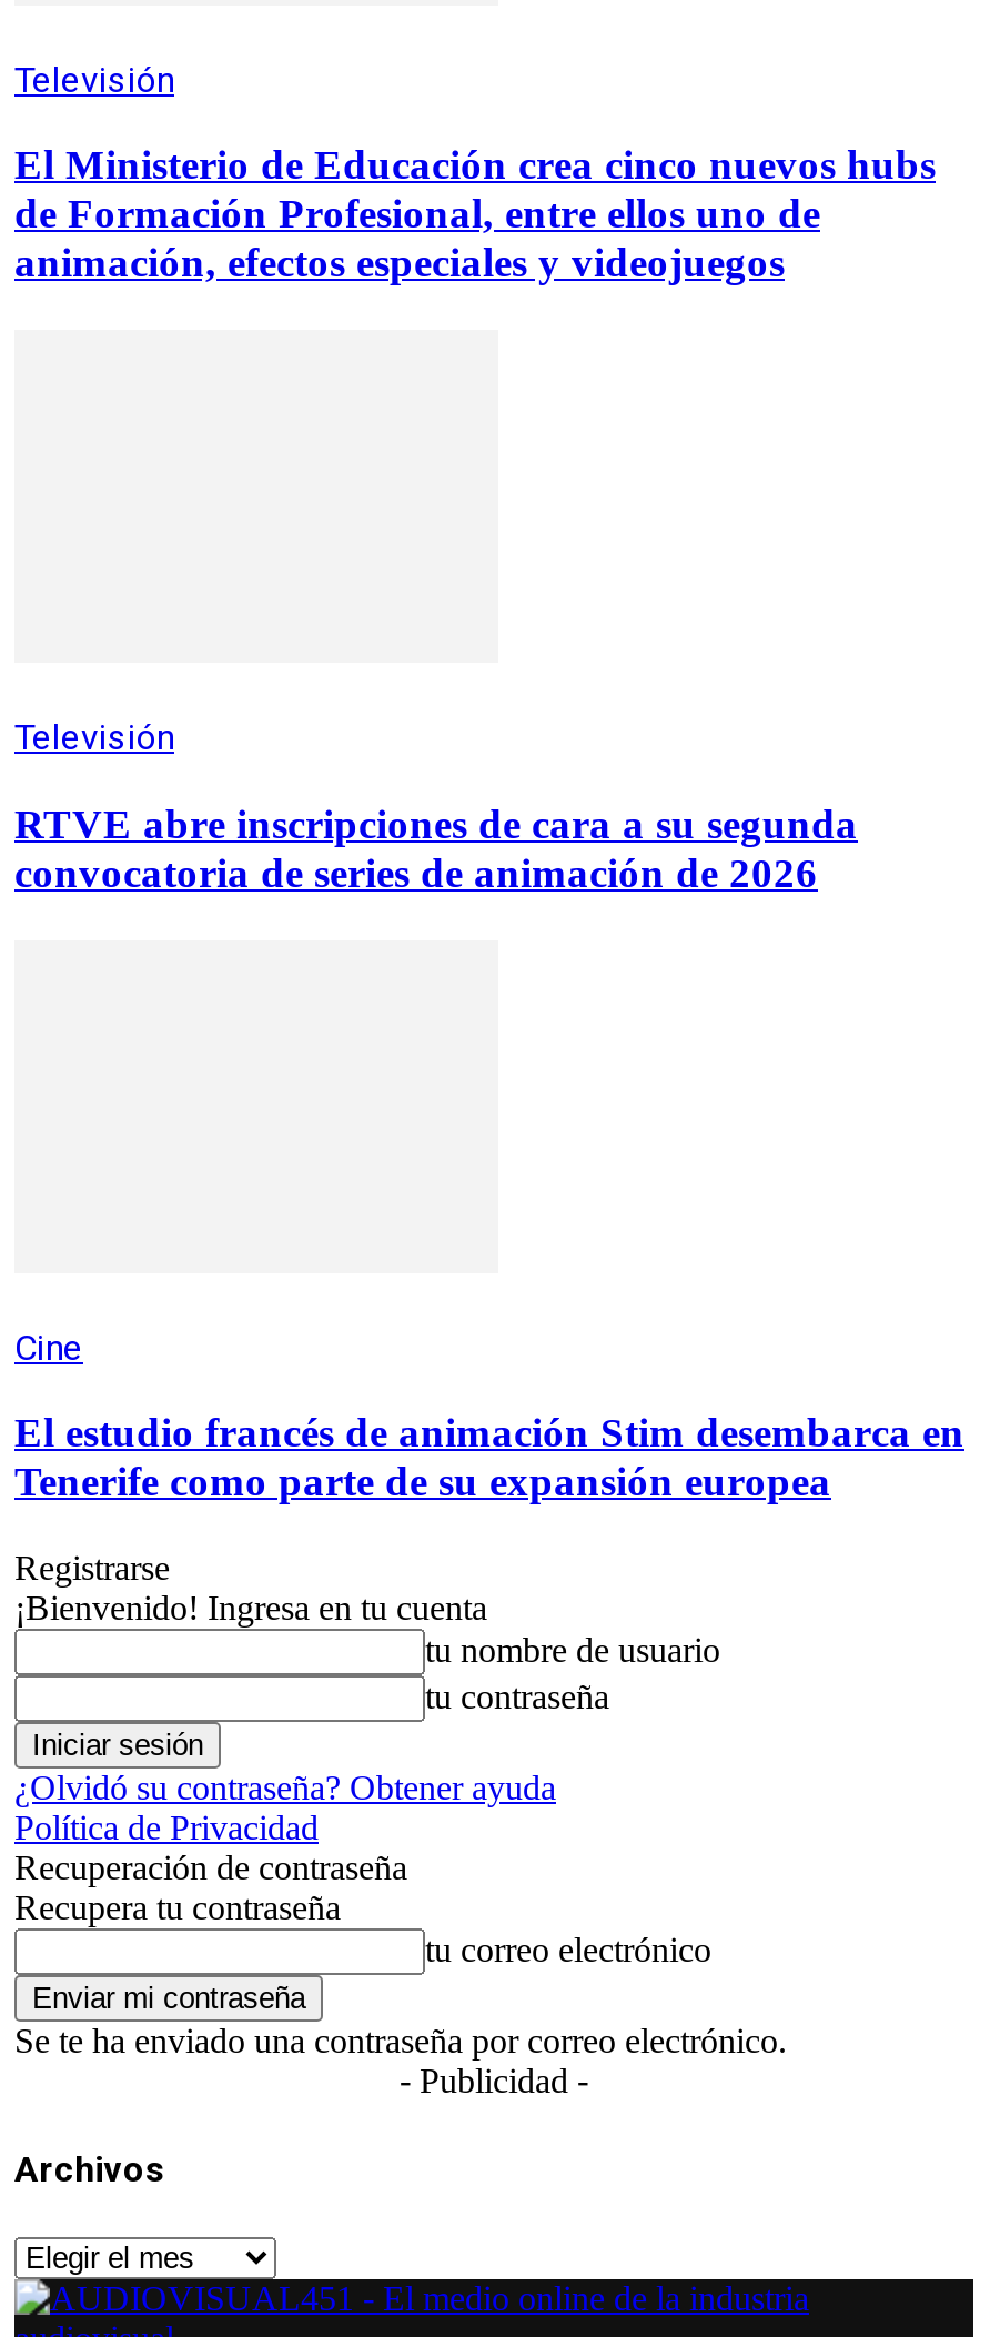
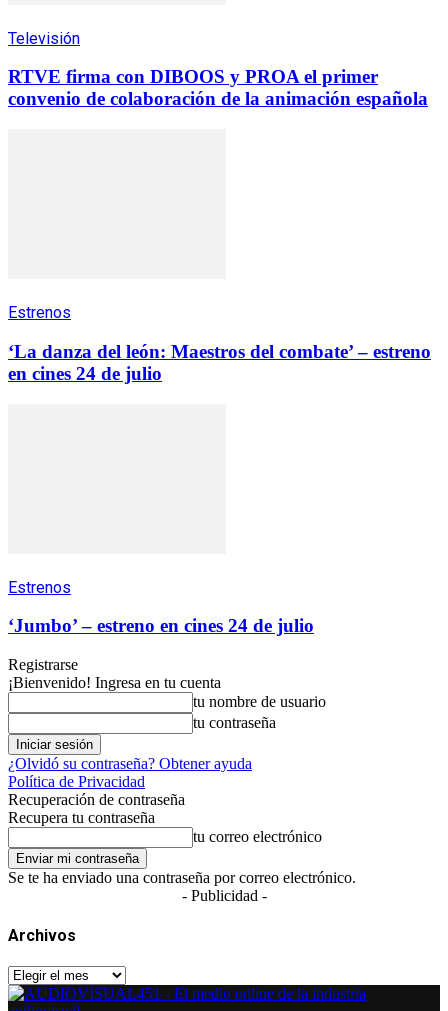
[14,142,936,286] El Ministerio de Educación crea cinco nuevos hubs | de Formación Profesional, entre ellos uno de | animación, efectos especiales y videojuegos -> [8,66,428,109] RTVE firma con DIBOOS y PROA el primer | convenio de colaboración de la animación española
[14,716,174,758] Televisión -> [8,303,71,322] Estrenos
[14,800,858,895] RTVE abre inscripciones de cara a su segunda | convocatoria de series de animación de 2026 -> [8,341,431,384] ‘La danza del león: Maestros del combate’ – estreno | en cines 24 de julio
[14,1326,83,1368] Cine -> [8,577,71,596] Estrenos
[14,1409,964,1505] El estudio francés de animación Stim desembarca en | Tenerife como parte de su expansión europea -> [8,615,314,636] ‘Jumbo’ – estreno en cines 24 de julio

